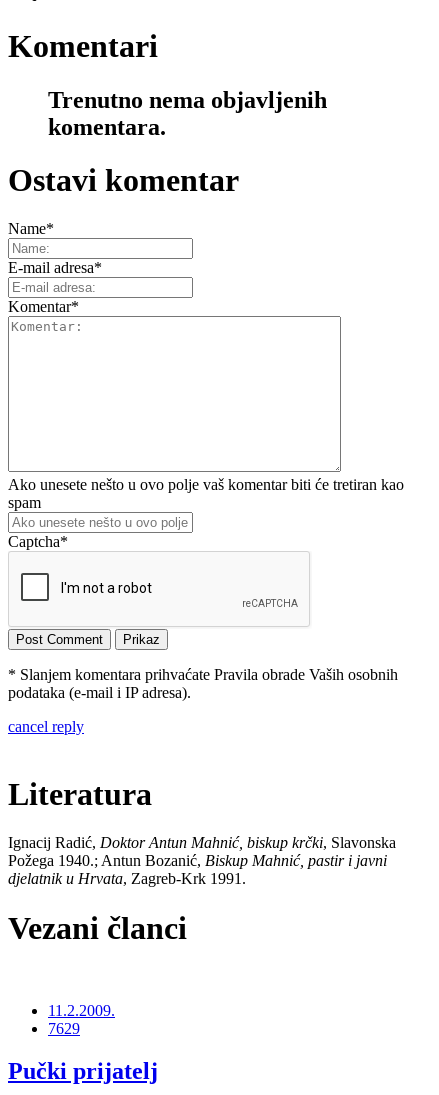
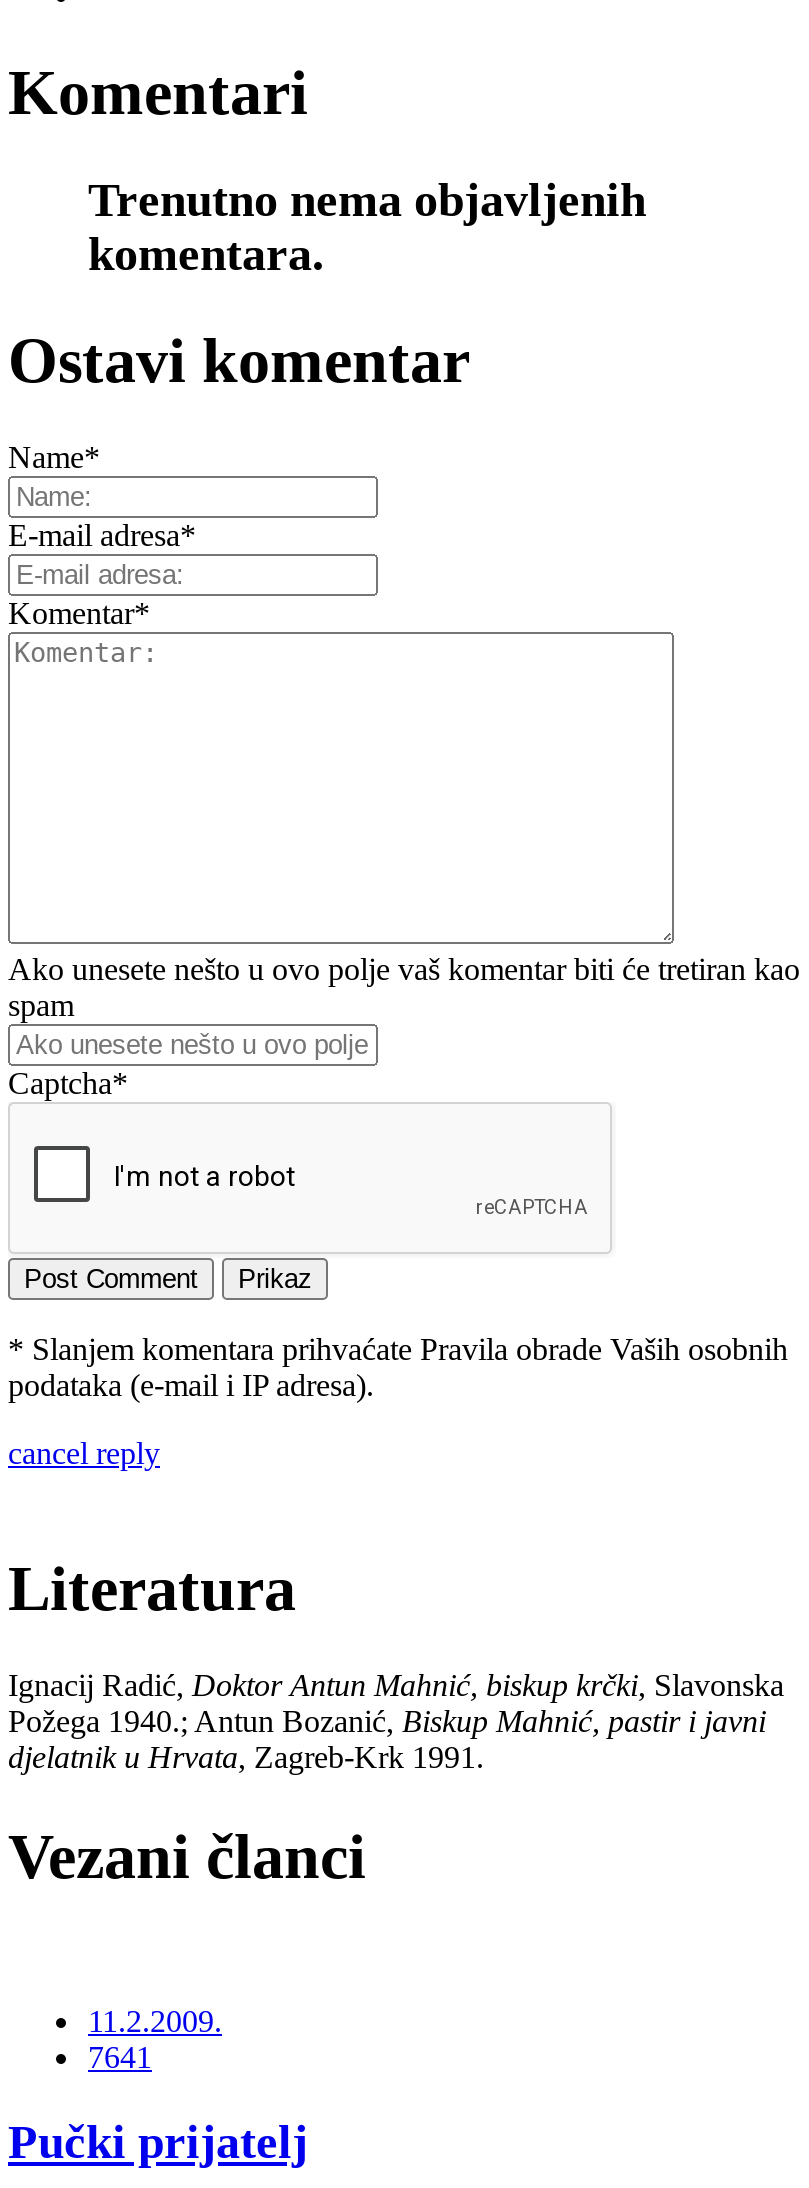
[48,1020,80,1037] 7629 -> [88,2040,152,2074] 7641

